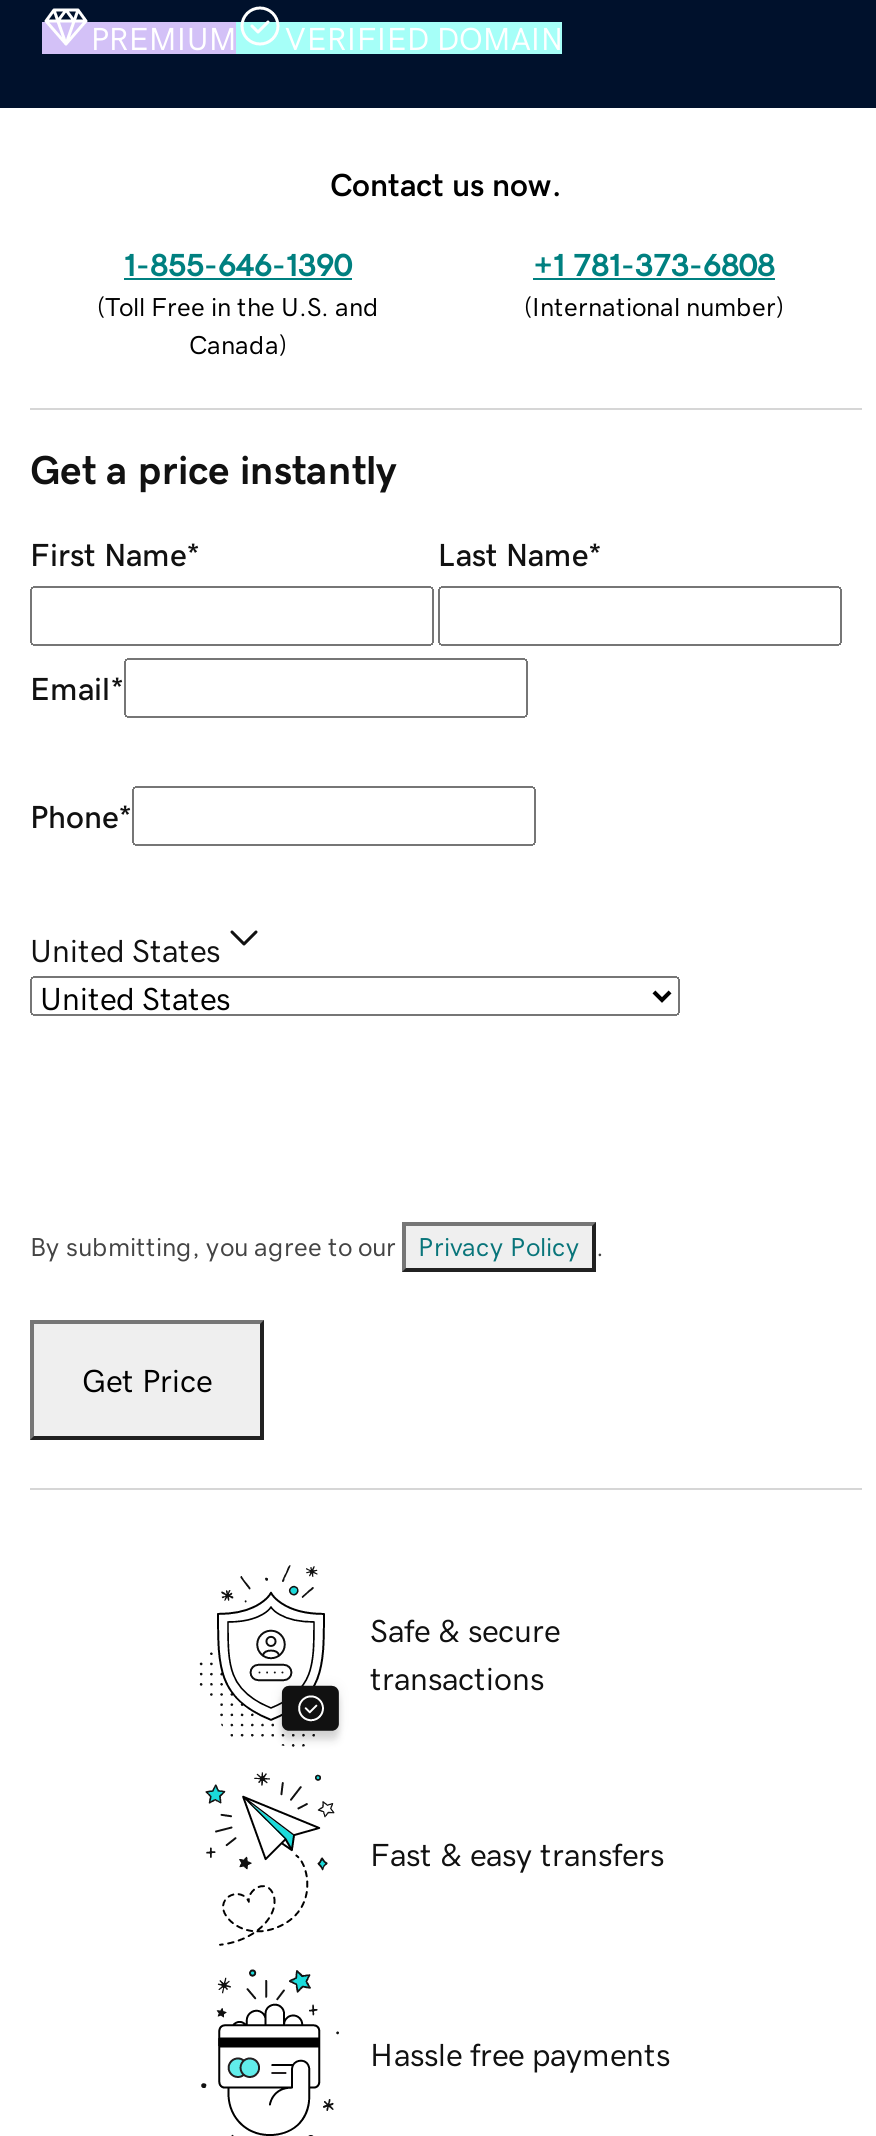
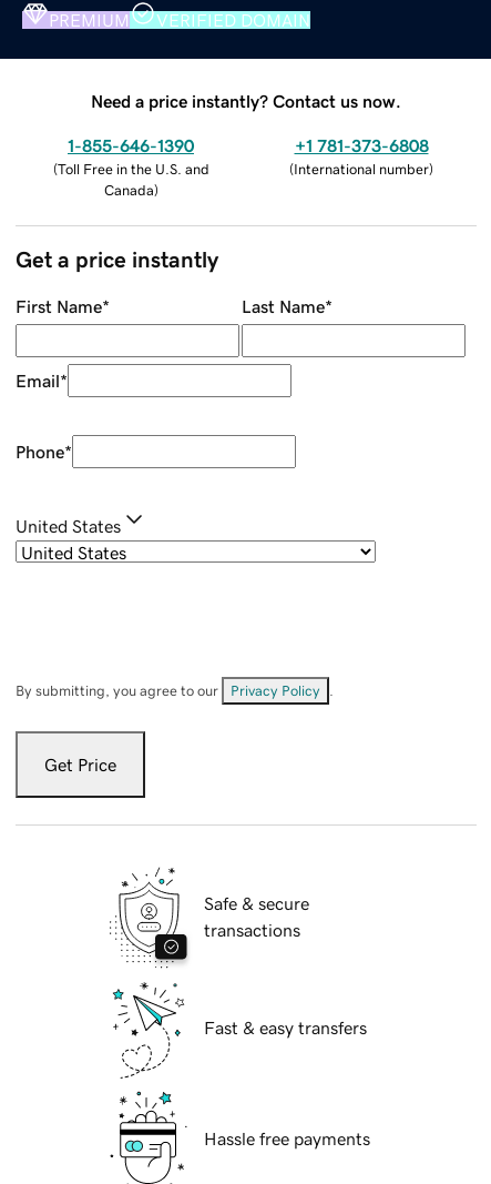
[330,167,562,199] Contact us now. -> [91,92,401,109] Need a price instantly? Contact us now.

